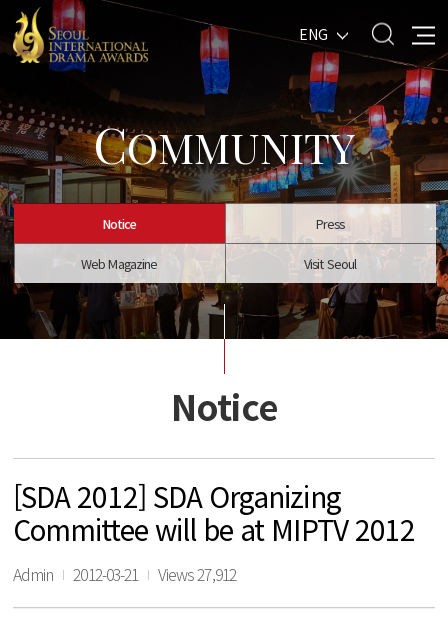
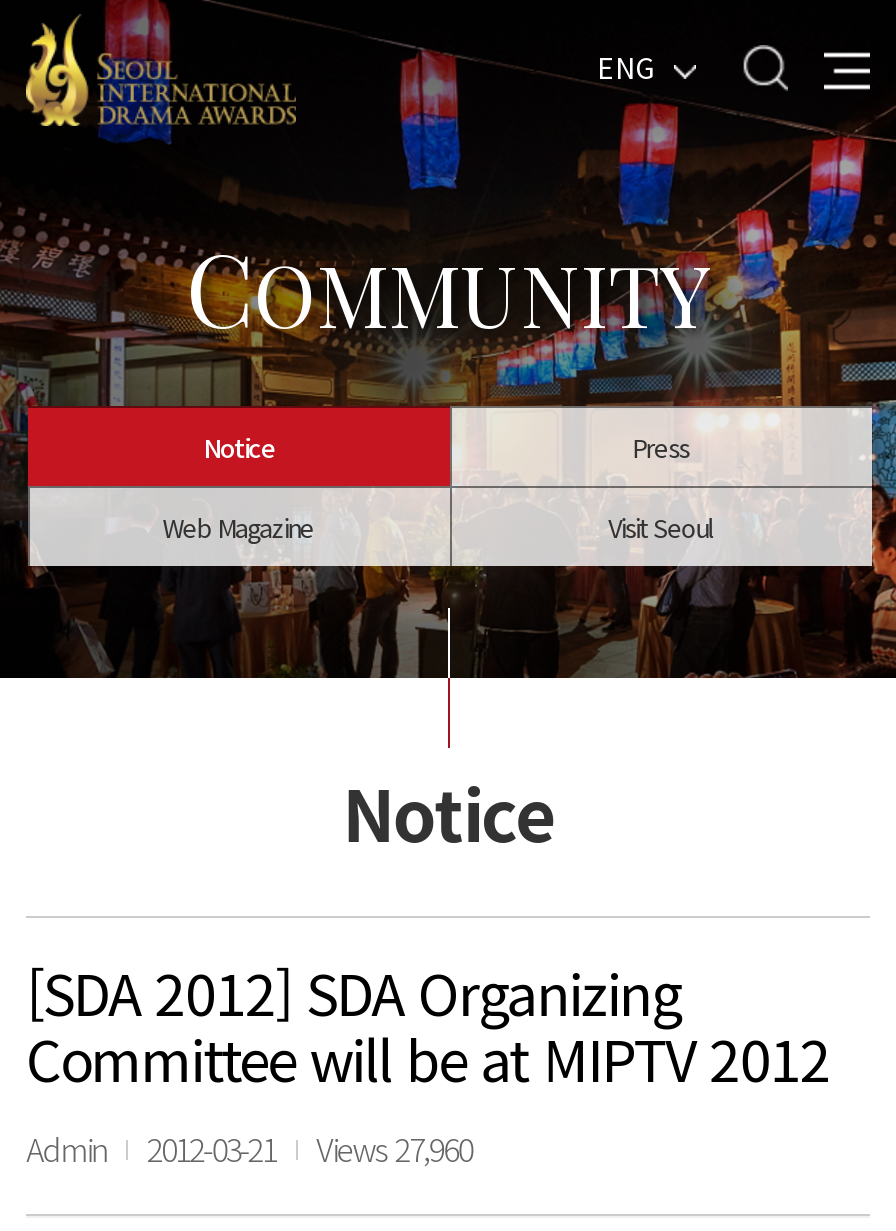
[13,563,236,586] Admin 2012-03-21 Views 27,912 -> [26,1126,472,1172] Admin 2012-03-21 Views 27,960

